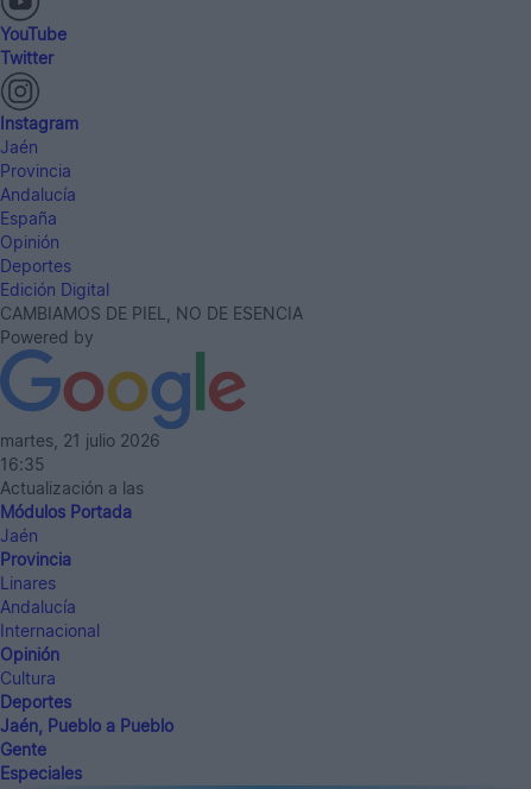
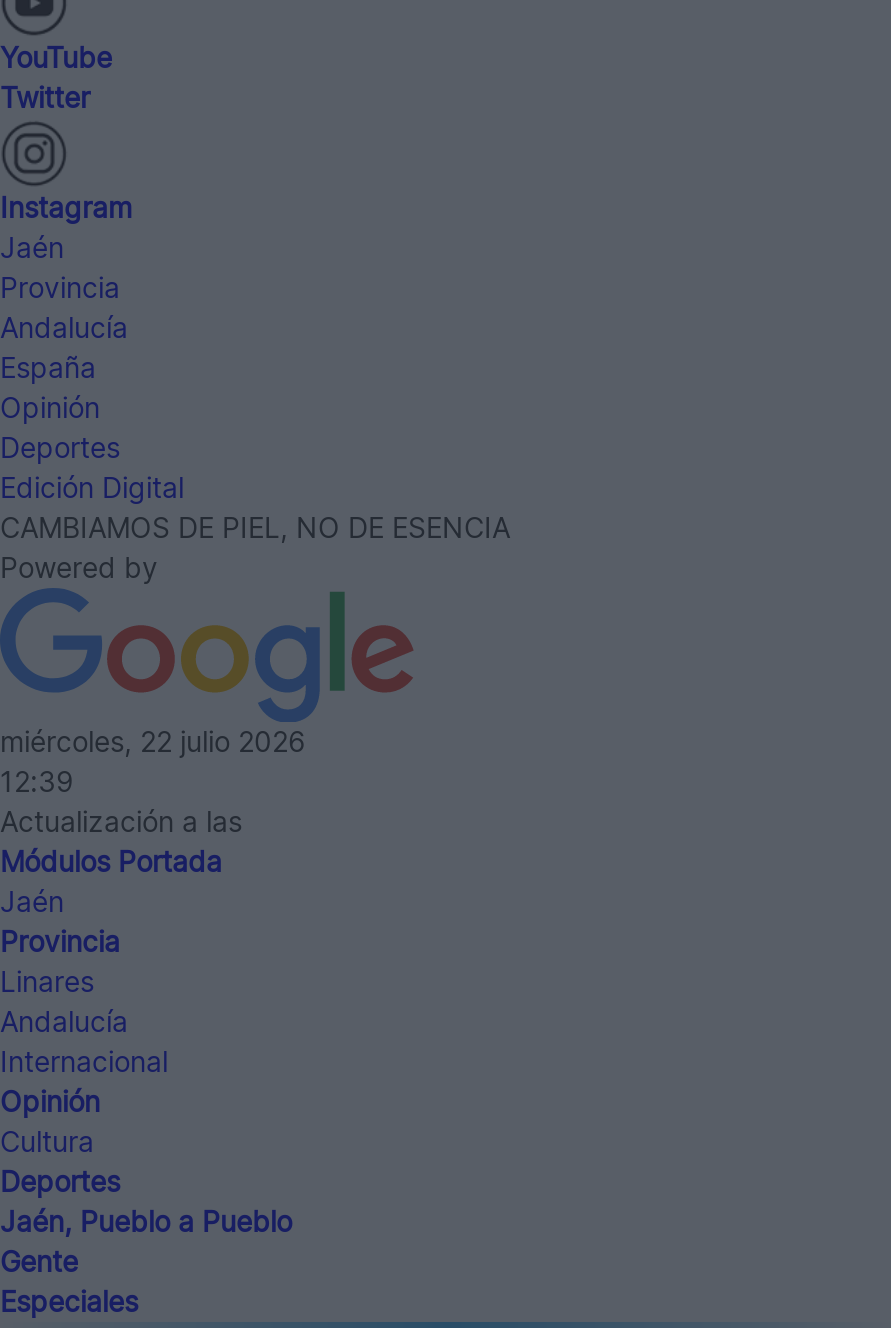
[0,431,160,451] martes, 21 julio 2026 -> [0,725,306,759] miércoles, 22 julio 2026
[0,454,45,475] 16:35 -> [0,765,74,799] 12:39

